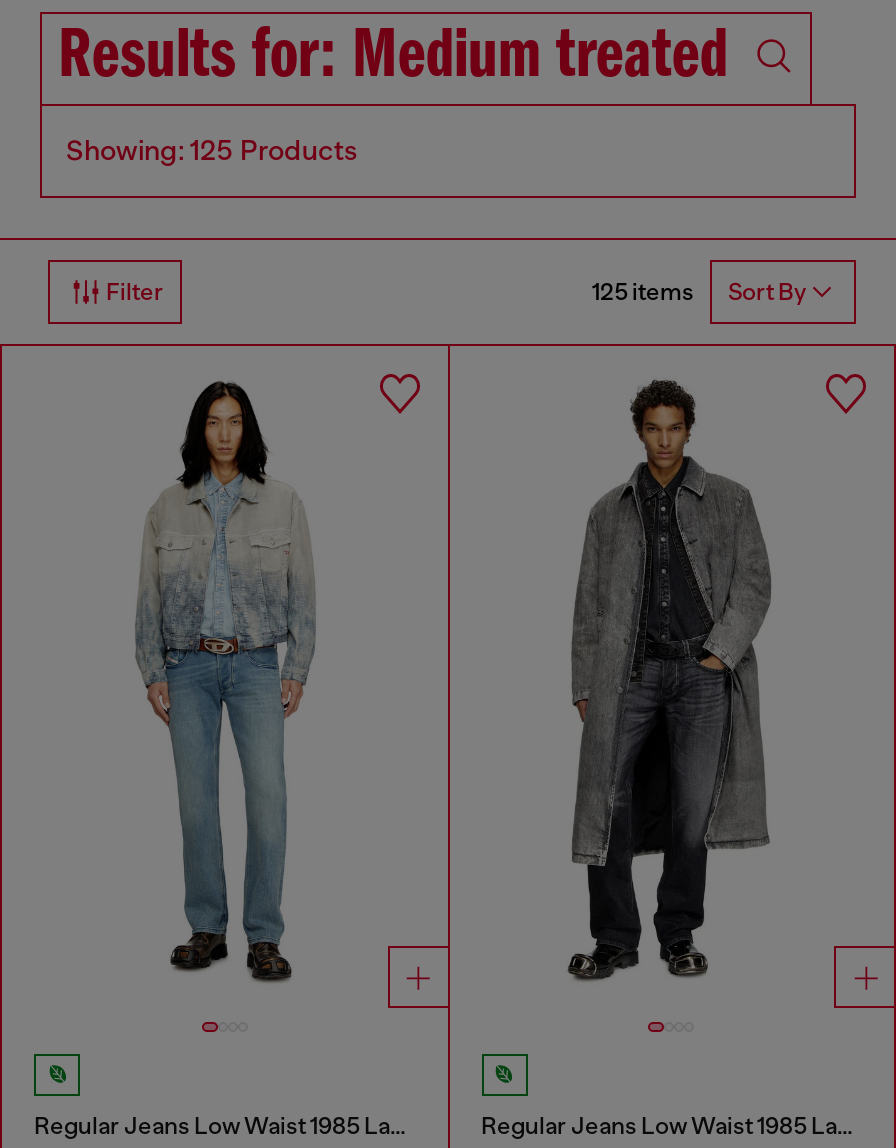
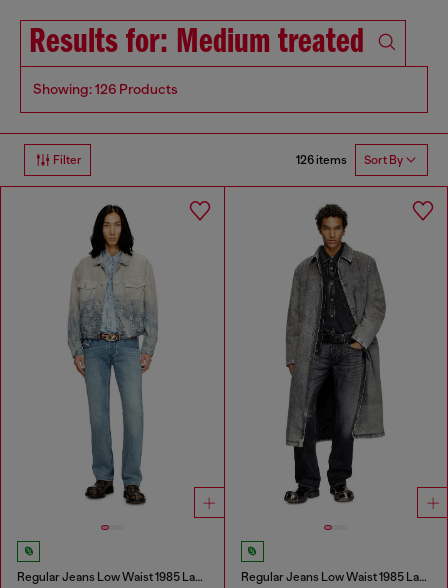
[66,134,358,166] Showing: 125 Products -> [33,81,178,97] Showing: 126 Products
[592,277,806,306] 125 items Sort By -> [296,152,403,167] 126 items Sort By

